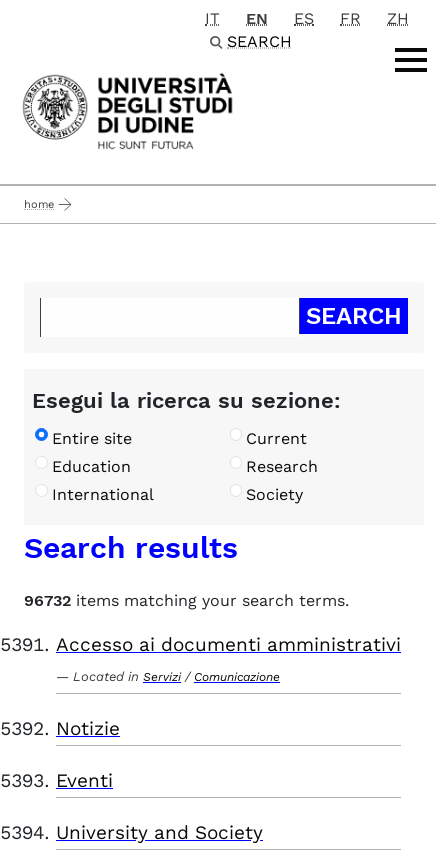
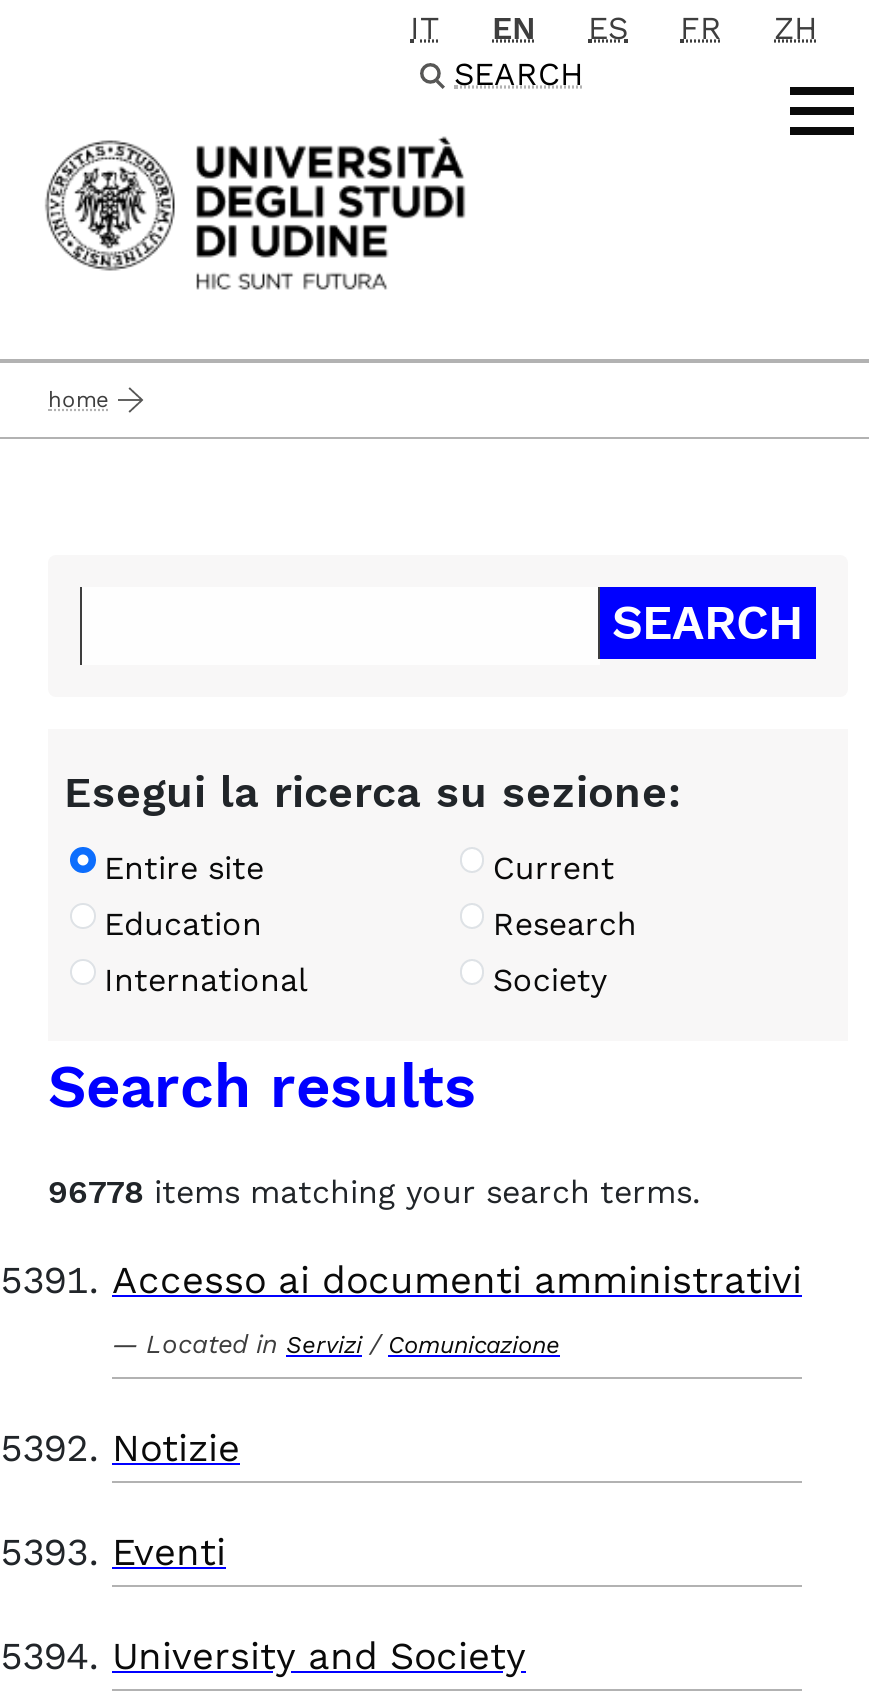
[24,591,349,610] 96732 items matching your search terms. -> [48,1173,700,1211] 96778 items matching your search terms.

